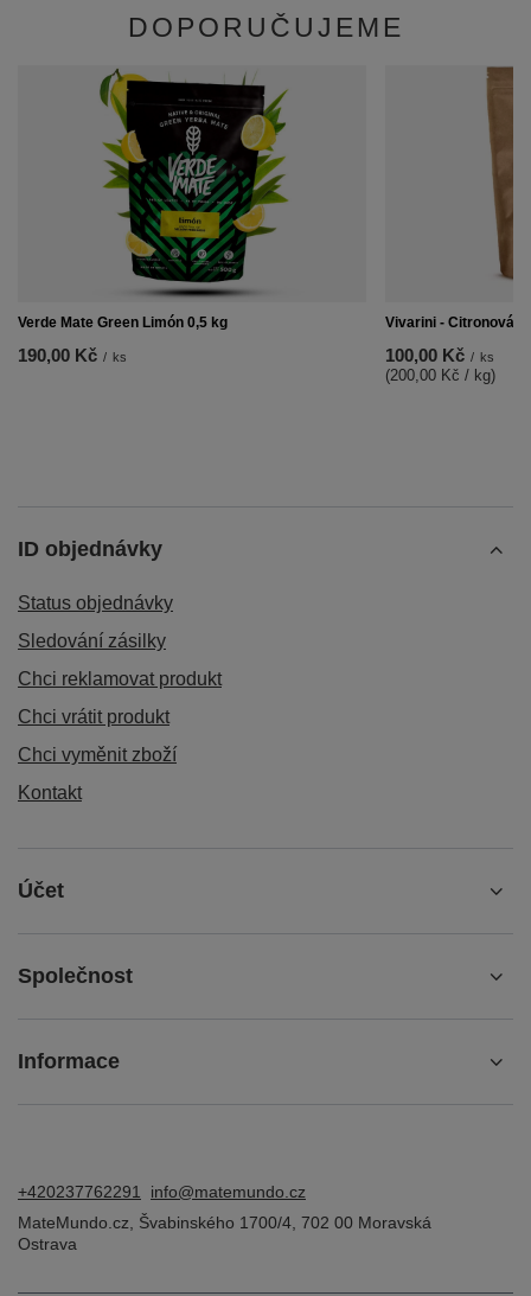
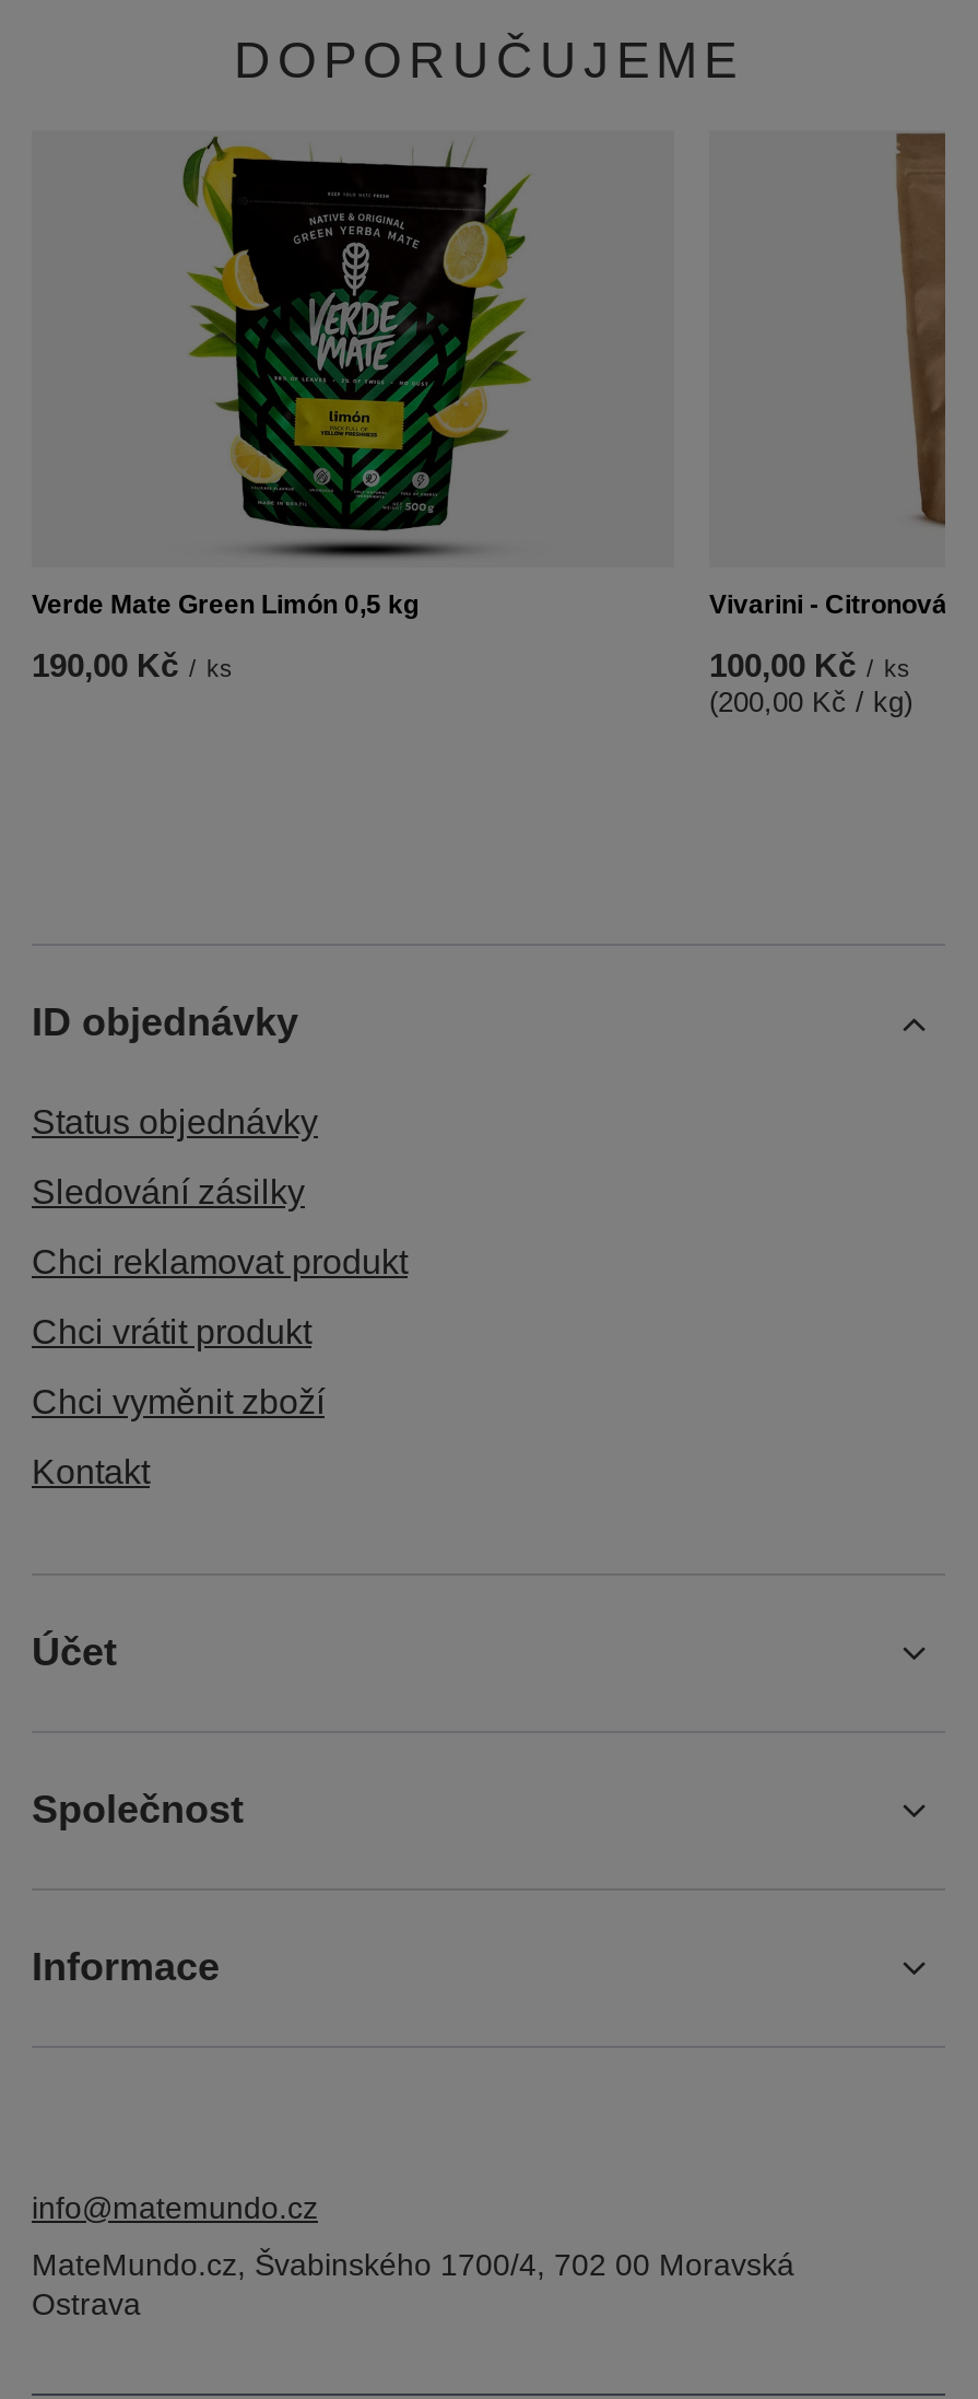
[18,1183,306,1201] +420237762291 info@matemundo.cz -> [32,2191,318,2226] info@matemundo.cz

